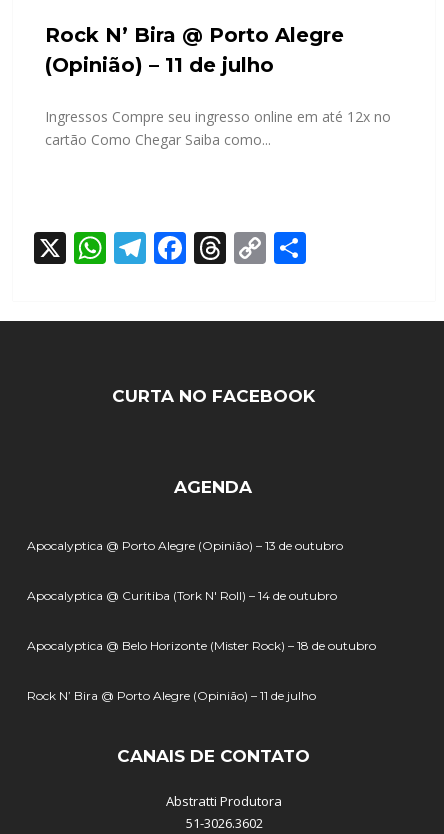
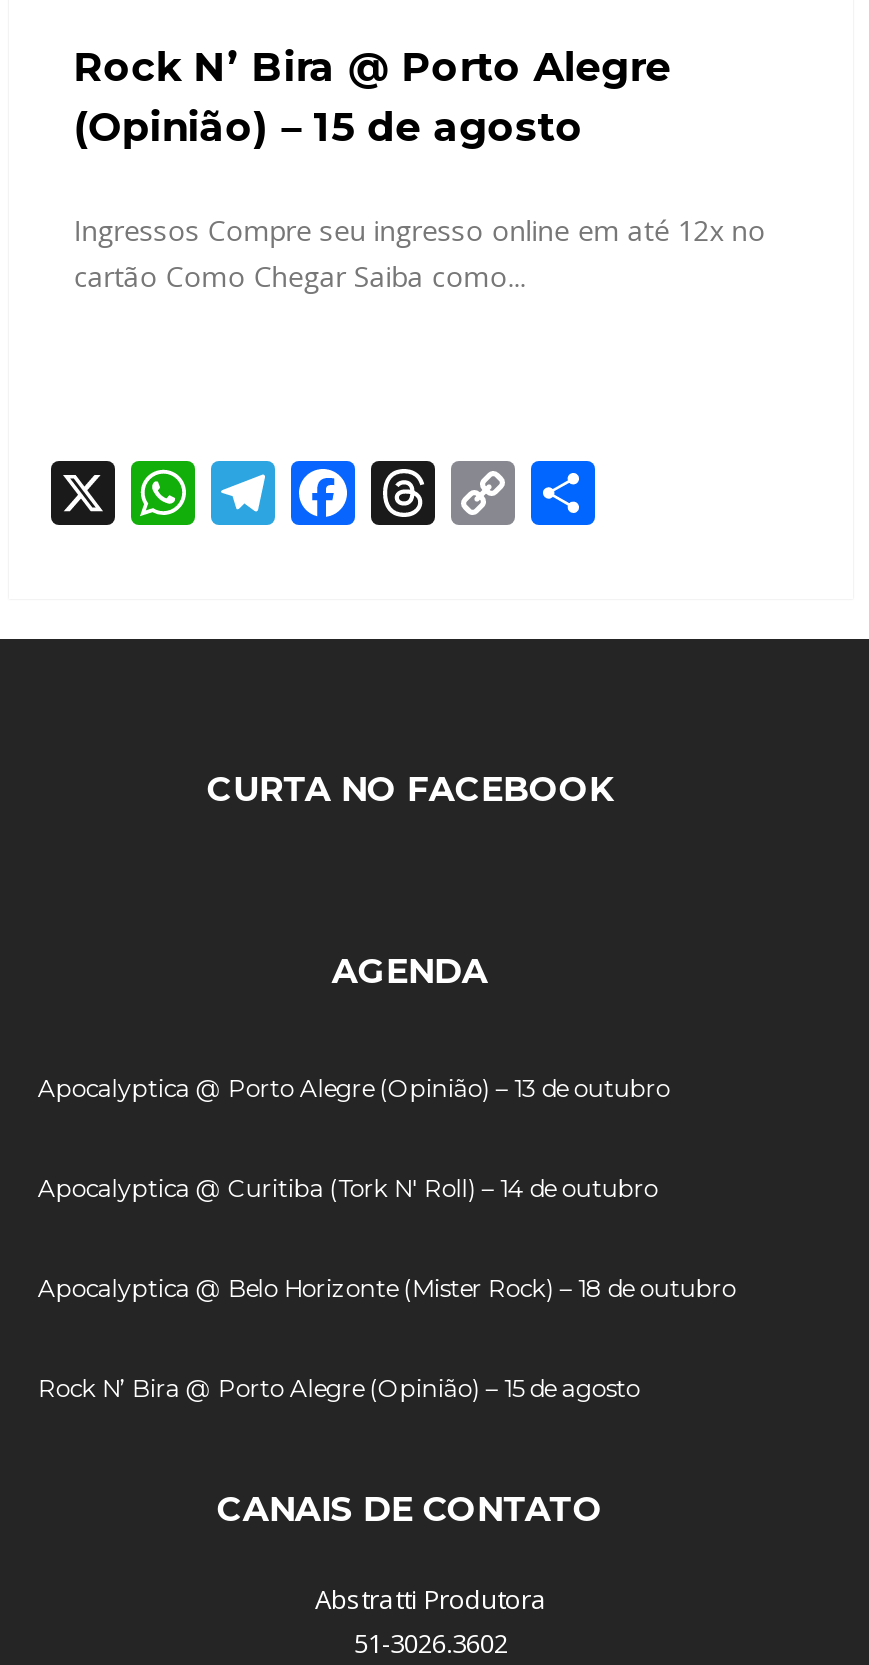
[45,53,274,77] (Opinião) – 11 de julho -> [74,103,584,151] (Opinião) – 15 de agosto
[27,688,316,703] Rock N’ Bira @ Porto Alegre (Opinião) – 11 de julho -> [38,1373,640,1403] Rock N’ Bira @ Porto Alegre (Opinião) – 15 de agosto

